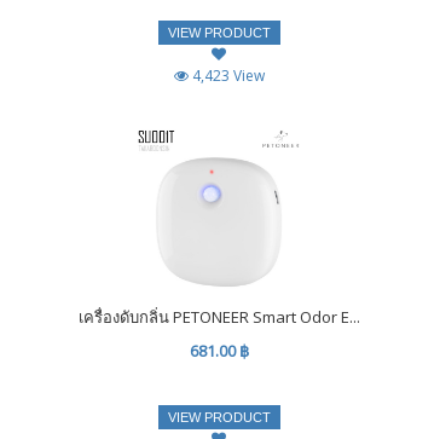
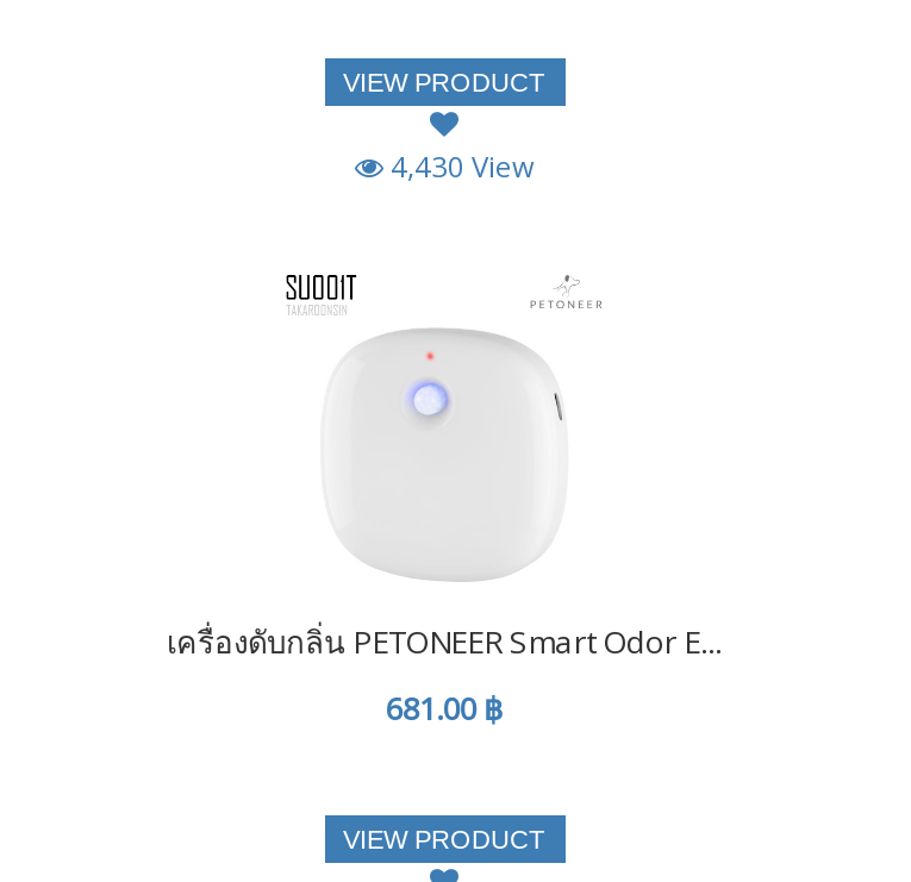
[188,66,264,86] 4,423 View -> [383,147,534,188] 4,430 View

